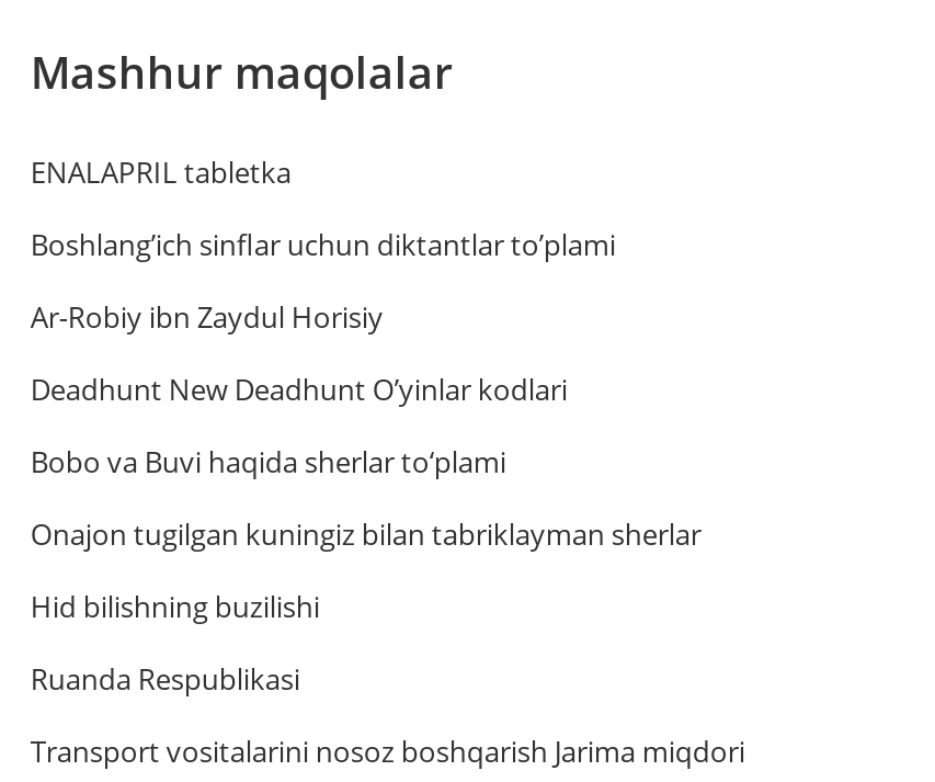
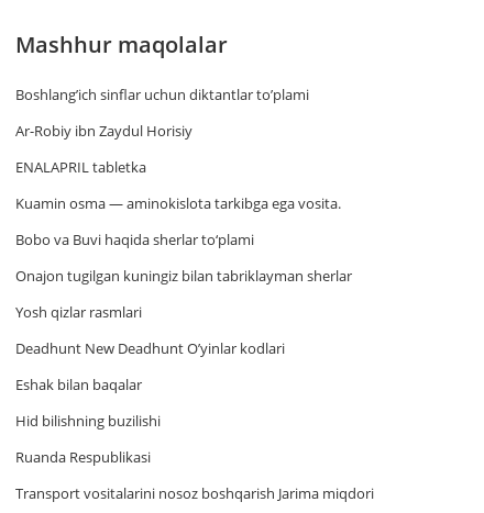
moved [30,152,291,192] -> [16,157,147,177]: ENALAPRIL tabletka
moved [30,225,616,337] -> [16,85,310,141]: Boshlang’ich sinflar uchun diktantlar to’plami | Ar-Robiy ibn Zaydul Horisiy
none -> [16,193,341,213] Kuamin osma — aminokislota tarkibga ega vosita.
moved [30,370,568,409] -> [16,338,285,358]: Deadhunt New Deadhunt O’yinlar kodlari
none -> [16,302,142,394] Yosh qizlar rasmlari | Eshak bilan baqalar

